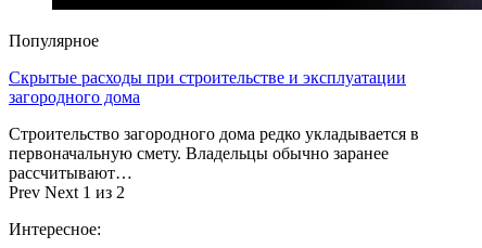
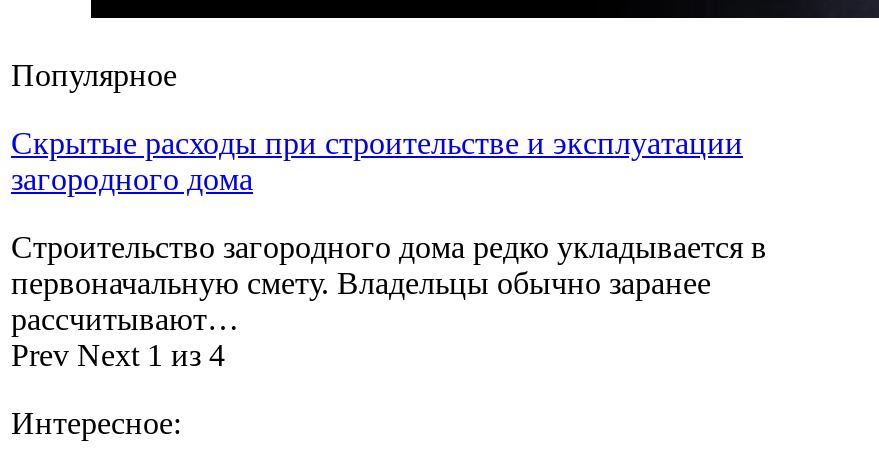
[9,183,125,201] Prev Next 1 из 2 -> [11,338,225,372] Prev Next 1 из 4

